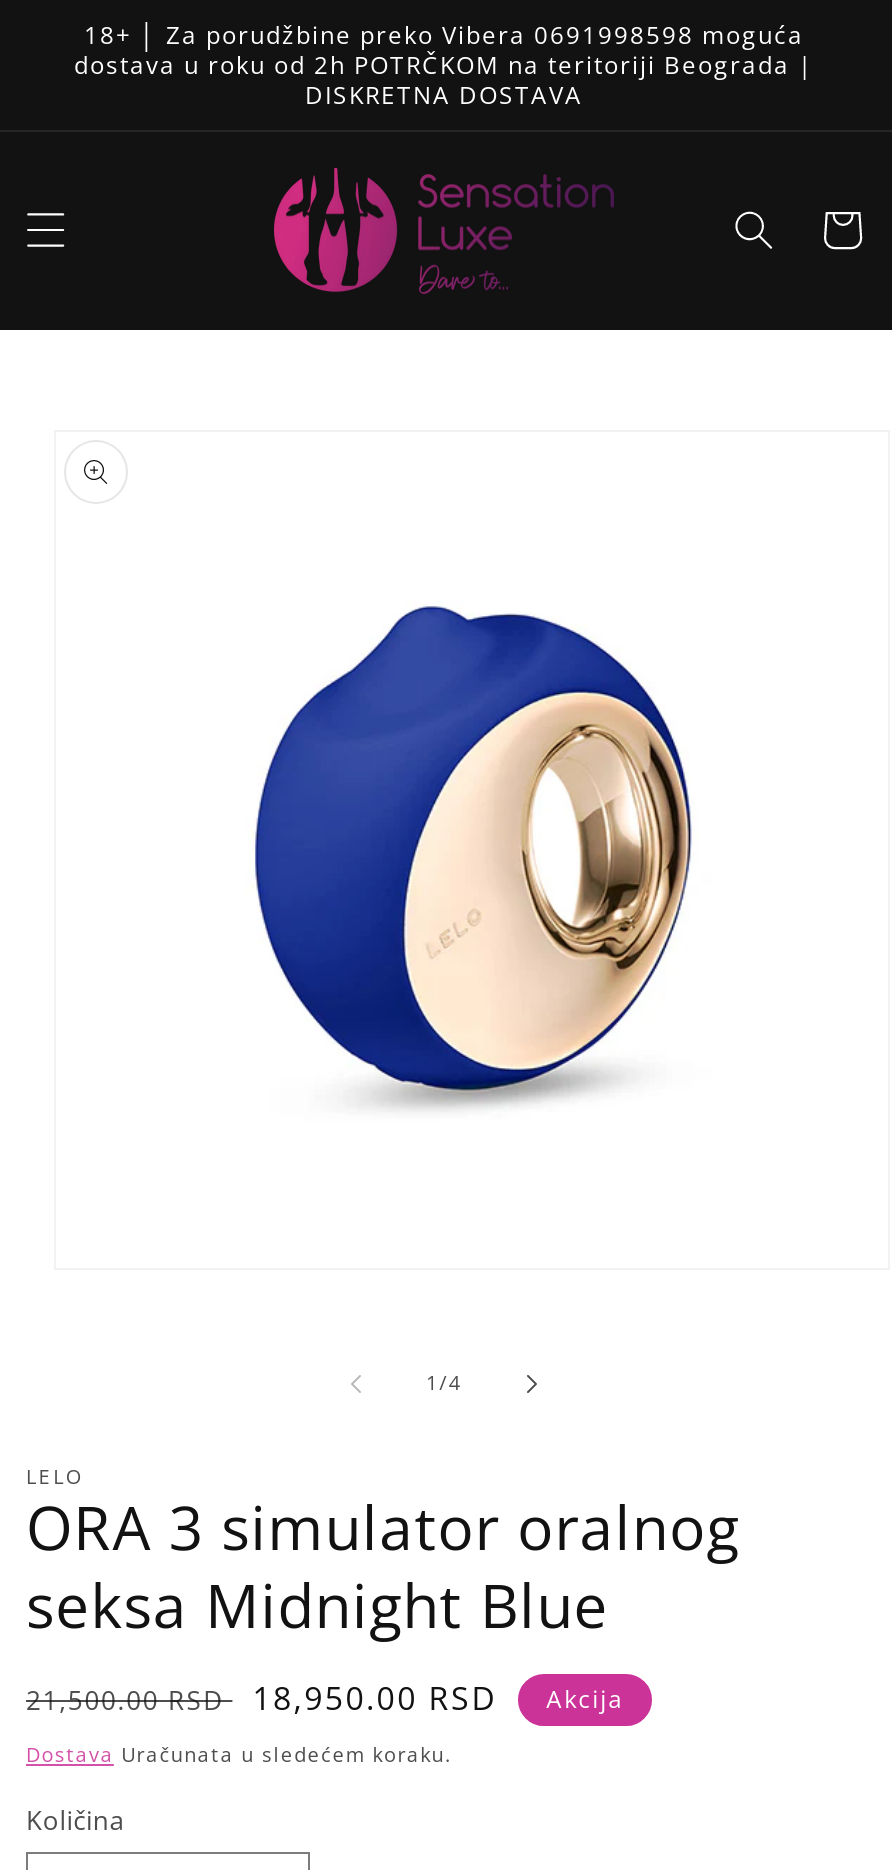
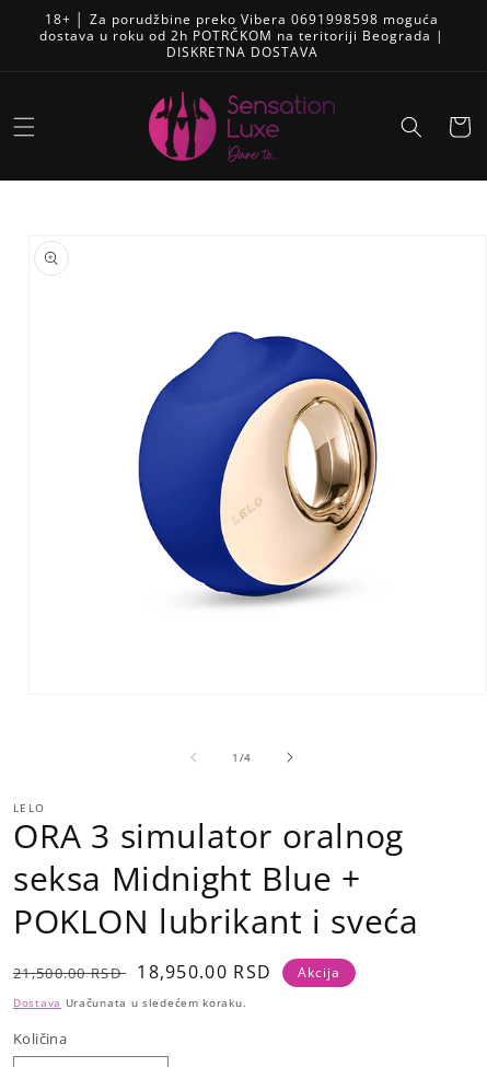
[26,1563,609,1645] seksa Midnight Blue -> [13,856,418,943] seksa Midnight Blue + | POKLON lubrikant i sveća

